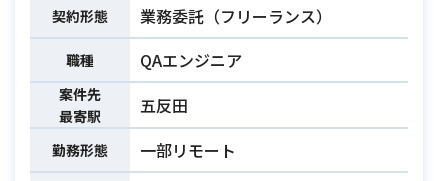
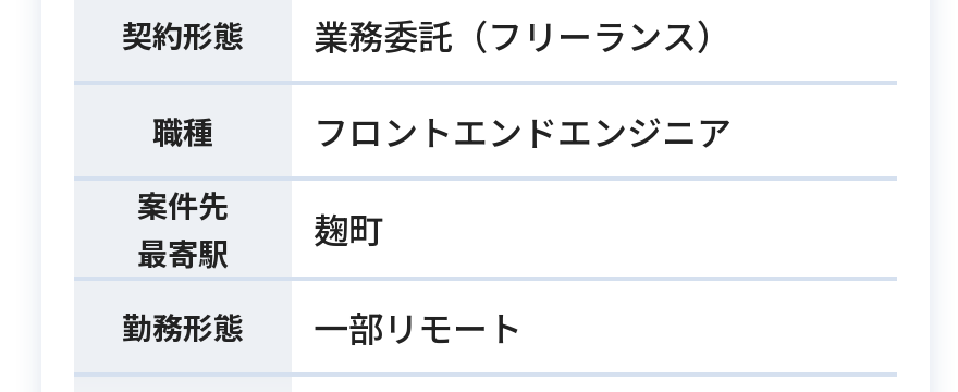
[140,48,242,72] QAエンジニア -> [314,105,732,157] フロントエンドエンジニア
[140,93,188,117] 五反田 -> [314,203,383,255] 麹町

